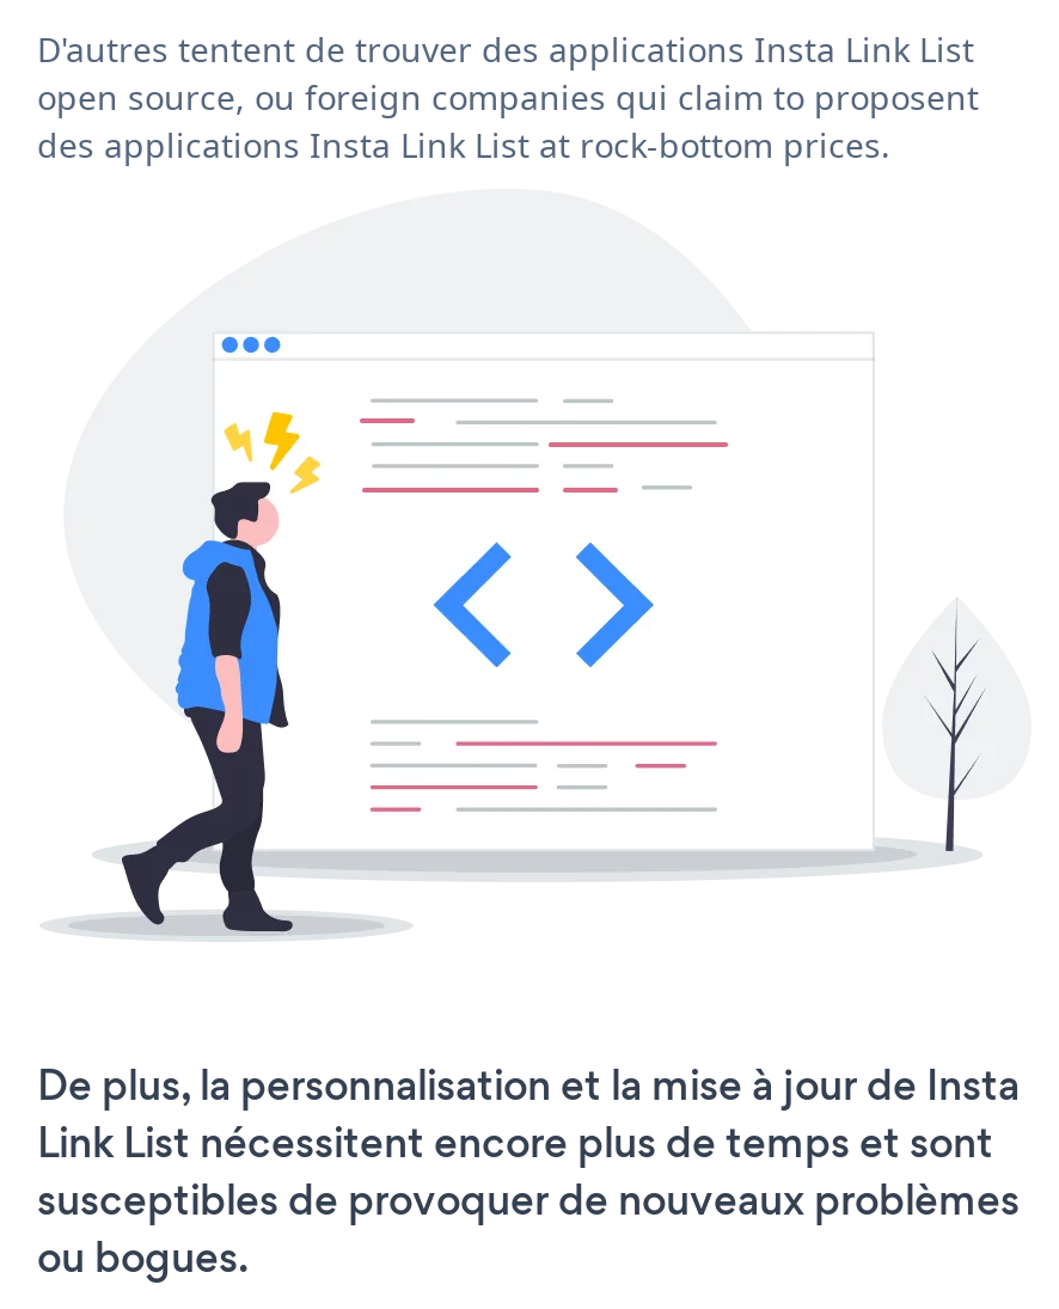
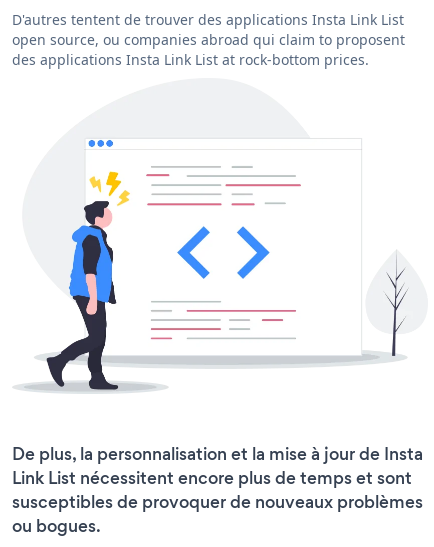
[37,74,979,119] open source, ou foreign companies qui claim to proposent -> [12,30,405,49] open source, ou companies abroad qui claim to proposent

